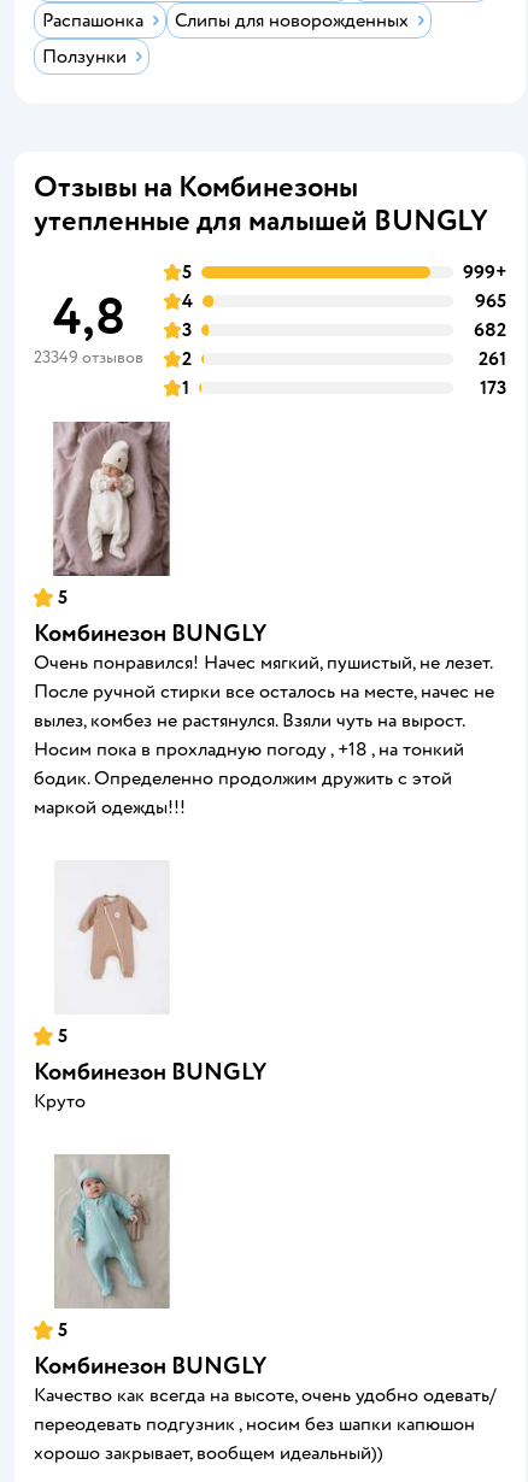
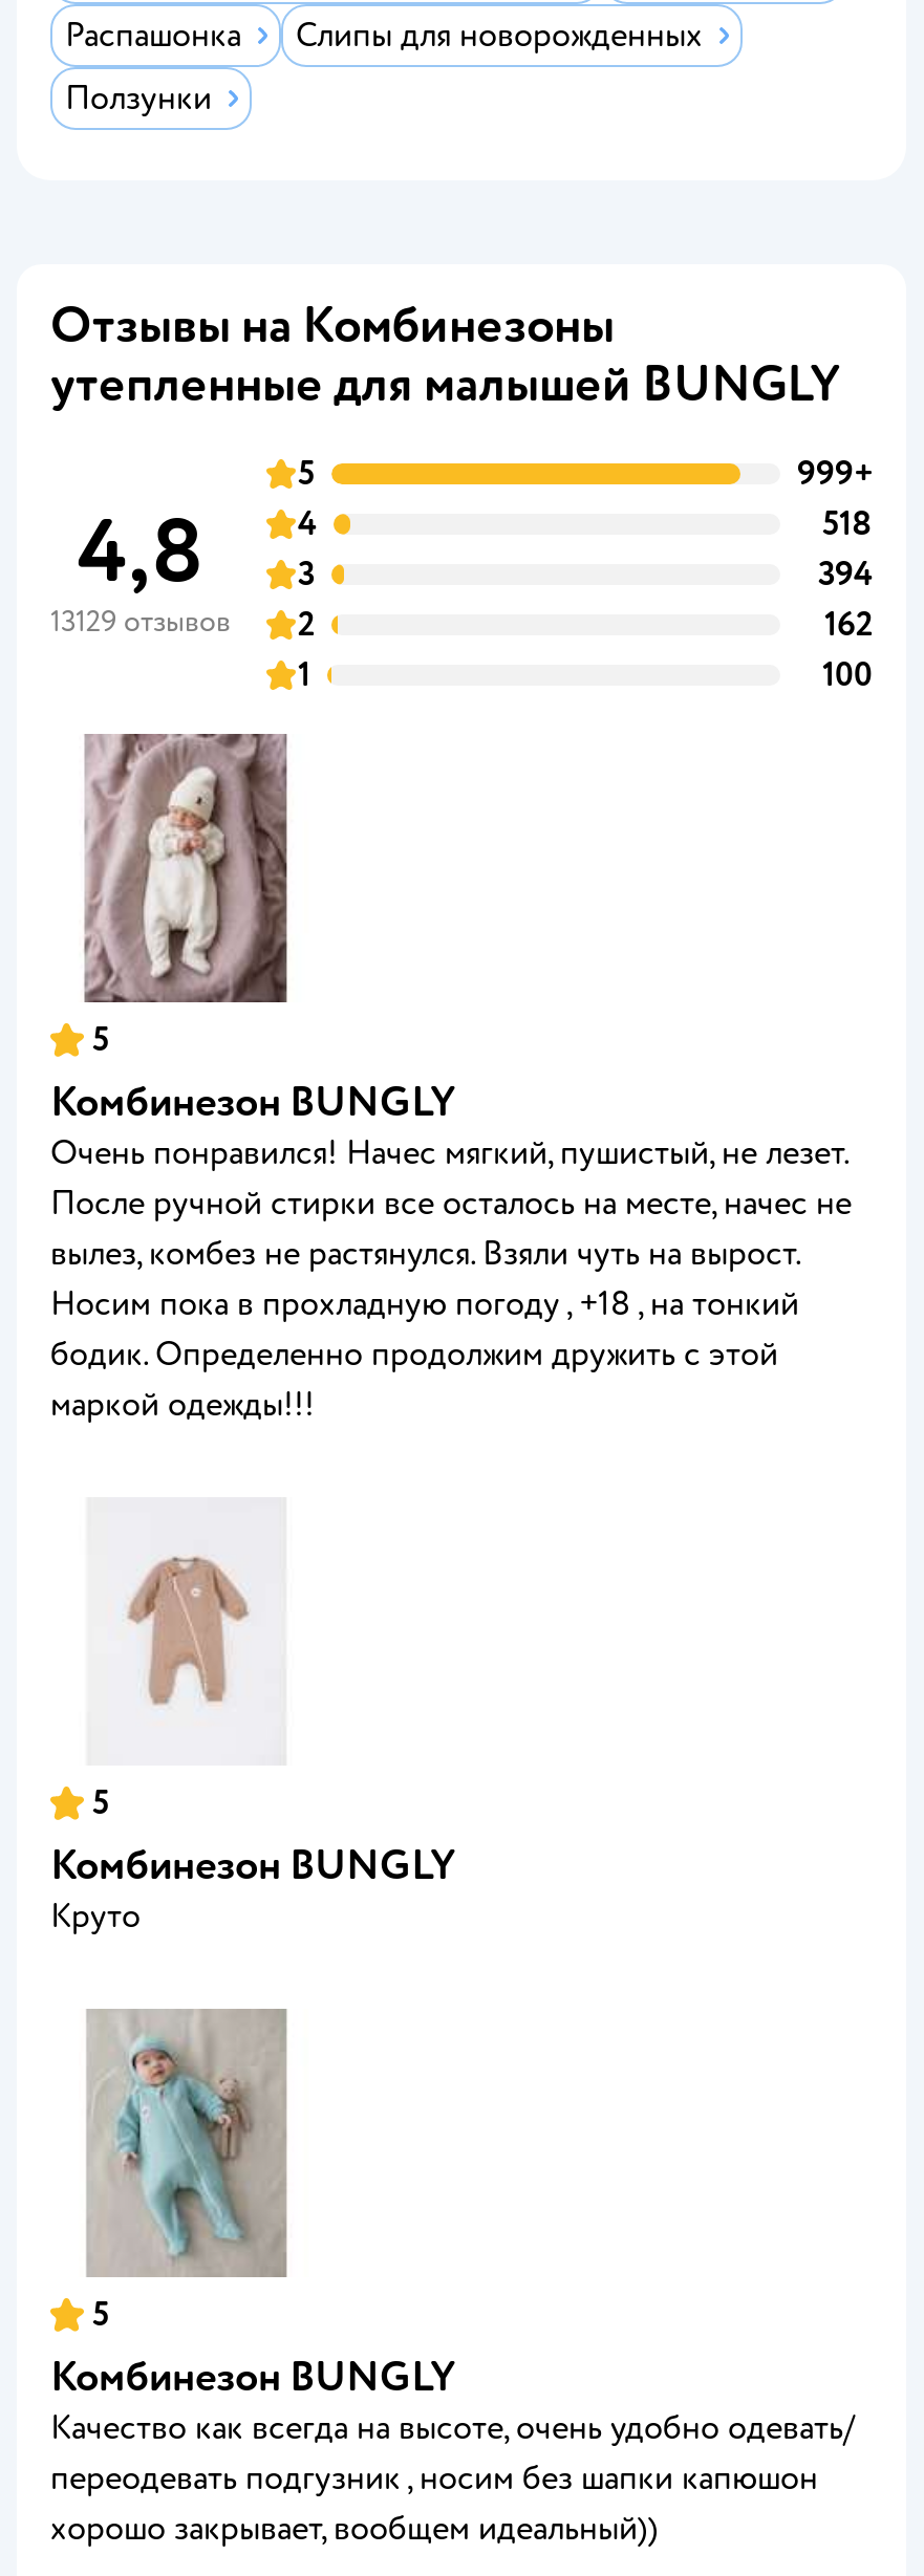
[475,289,506,313] 965 -> [822,502,873,544] 518
[474,317,506,342] 682 -> [818,553,873,594] 394
[34,346,192,370] 23349 отзывов 2 -> [50,603,315,645] 13129 отзывов 2
[479,346,506,370] 261 -> [824,603,873,645] 162
[480,375,506,399] 173 -> [822,653,873,695] 100

